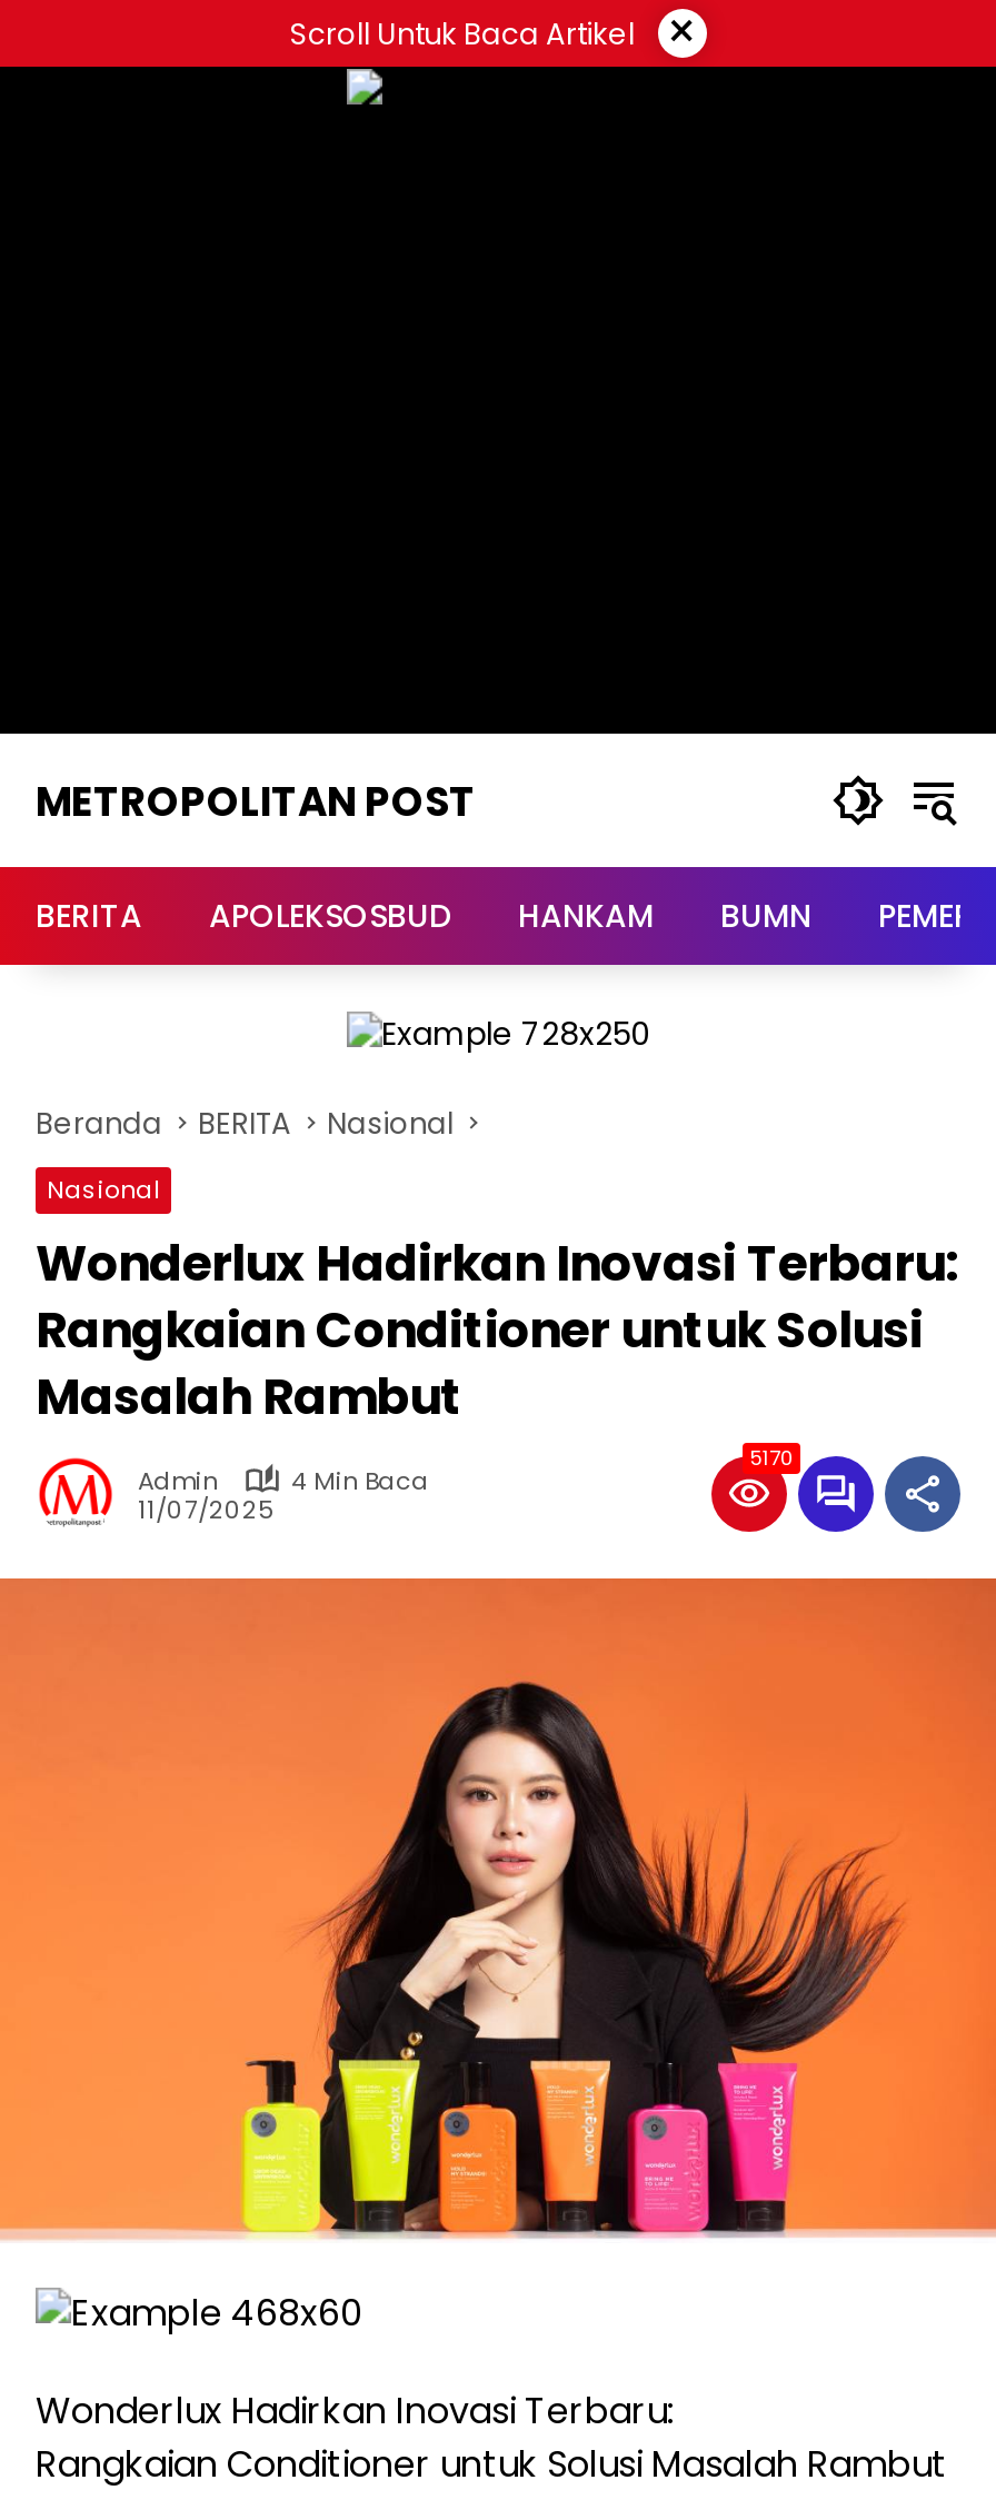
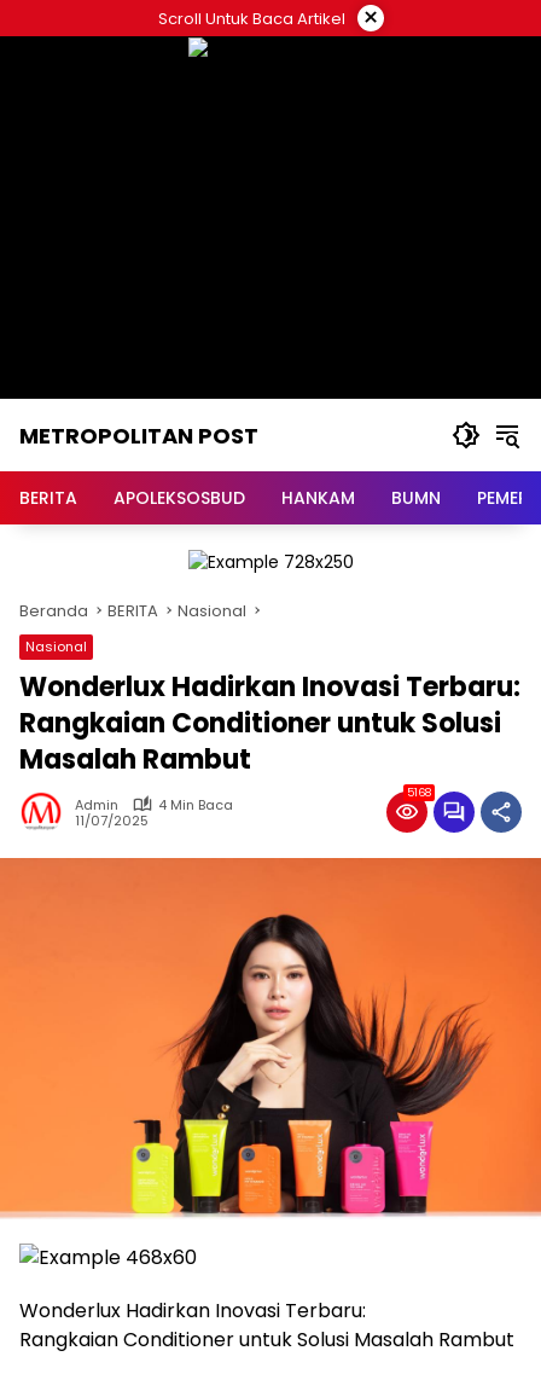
[749,1444,794,1471] 5170 -> [407,785,431,800] 5168

